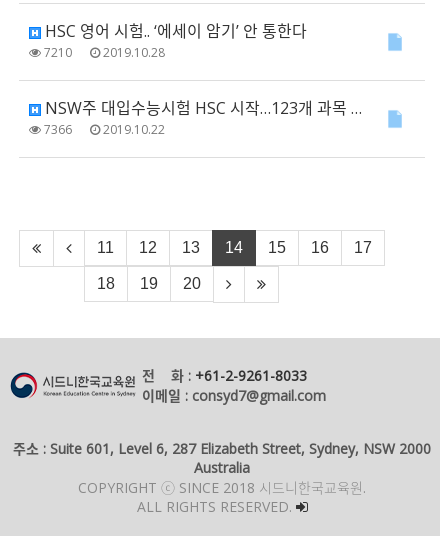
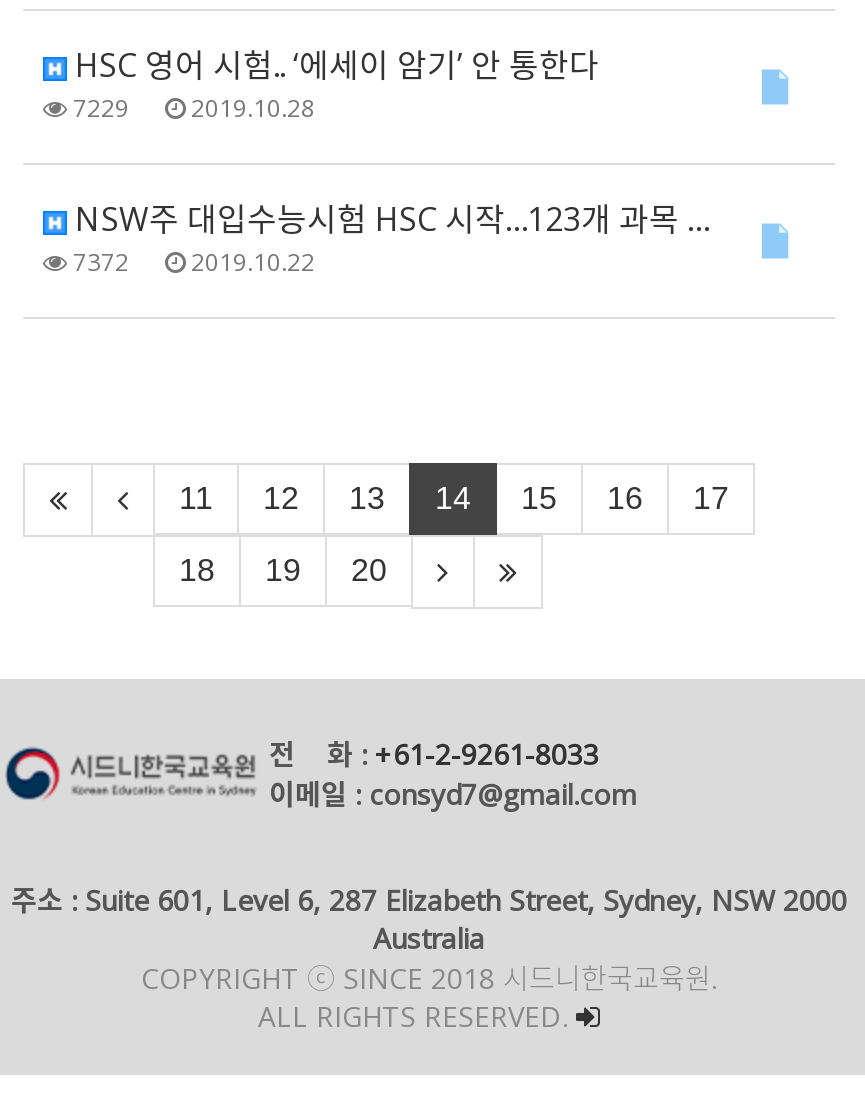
[41,44,165,61] 7210 2019.10.28 -> [67,91,315,125] 7229 2019.10.28
[41,121,165,138] 7366 2019.10.22 -> [67,245,315,279] 7372 2019.10.22

